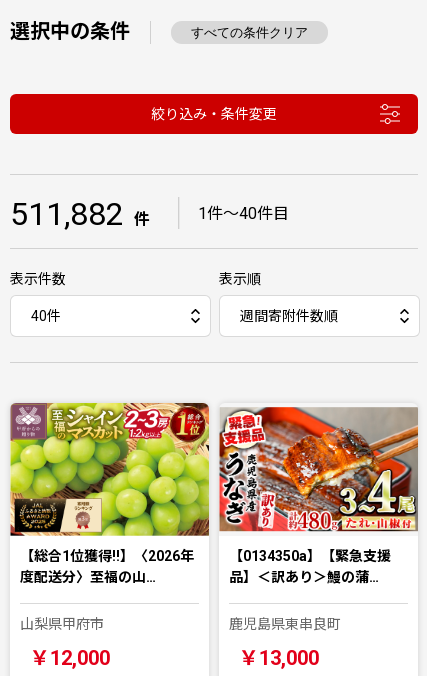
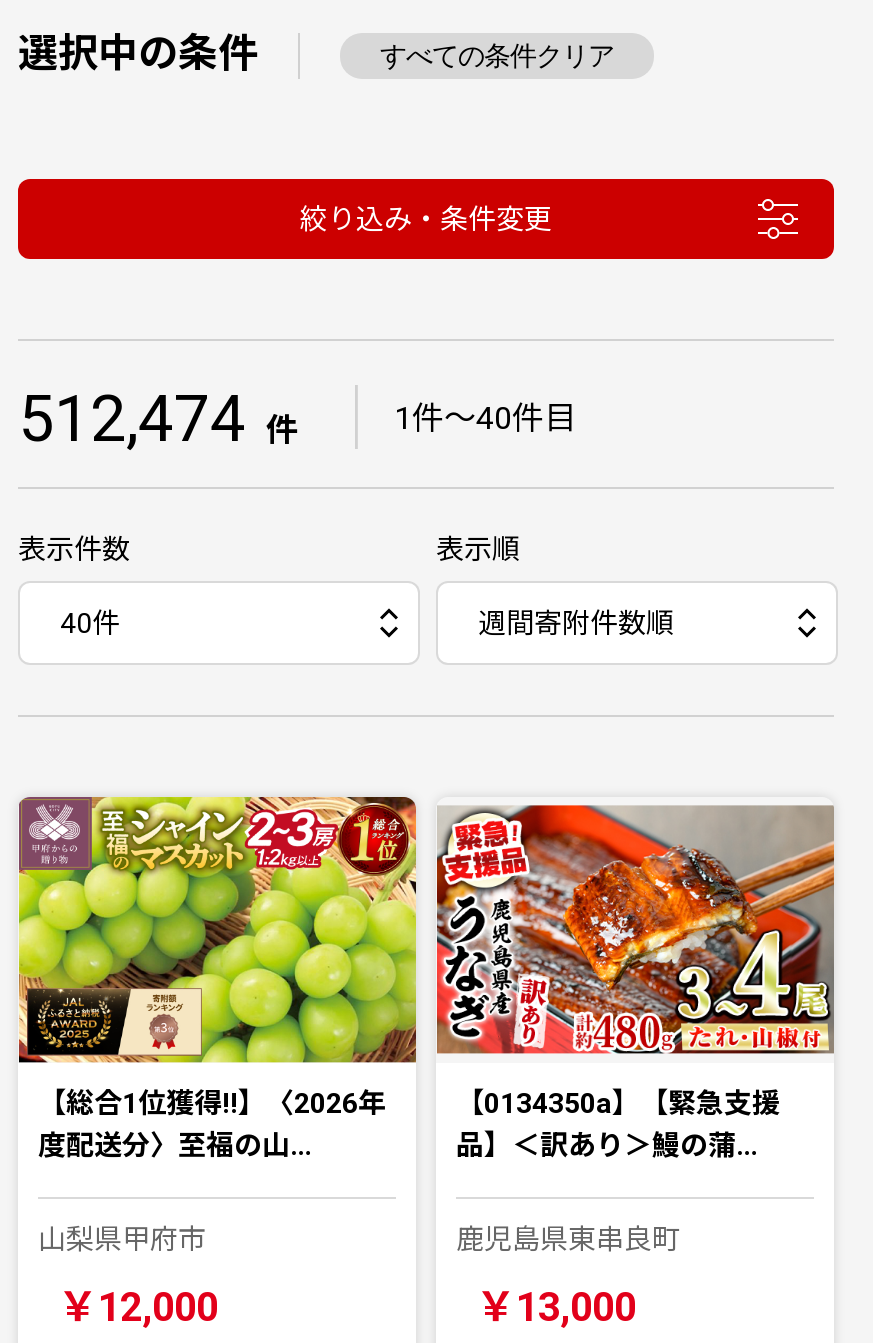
[10,195,289,233] 511,882 件 ｜ 1件〜40件目 -> [18,381,576,457] 512,474 件 ｜ 1件〜40件目

